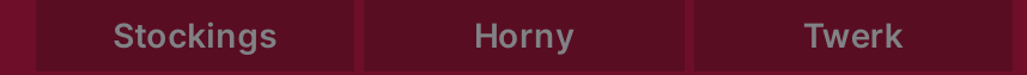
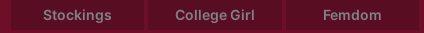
[474,14,903,55] Horny | Twerk -> [175,6,382,23] College Girl | Femdom

